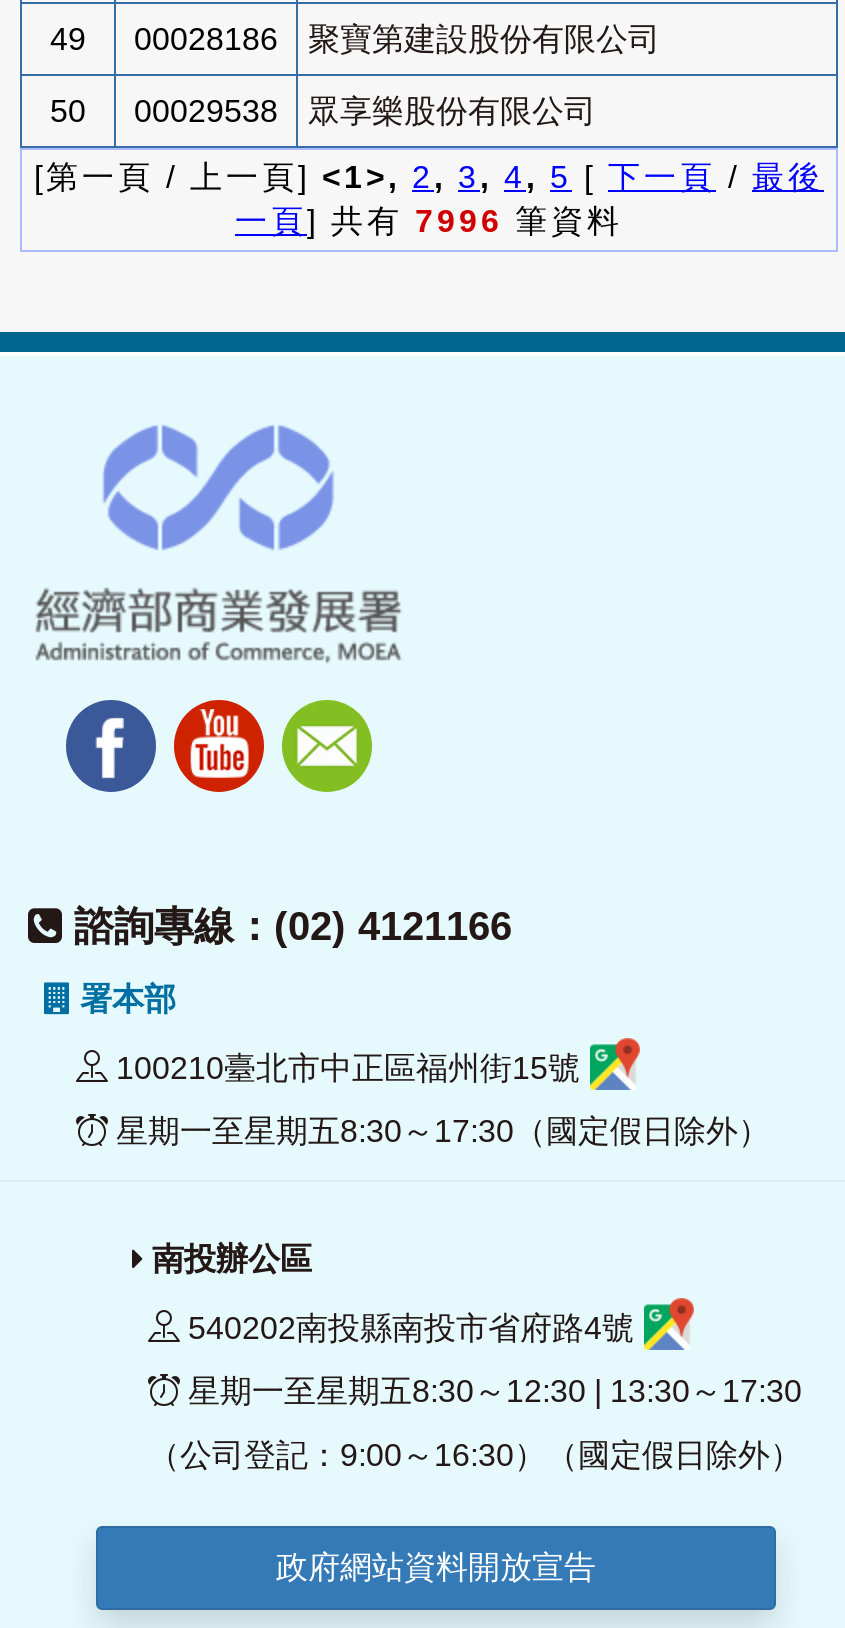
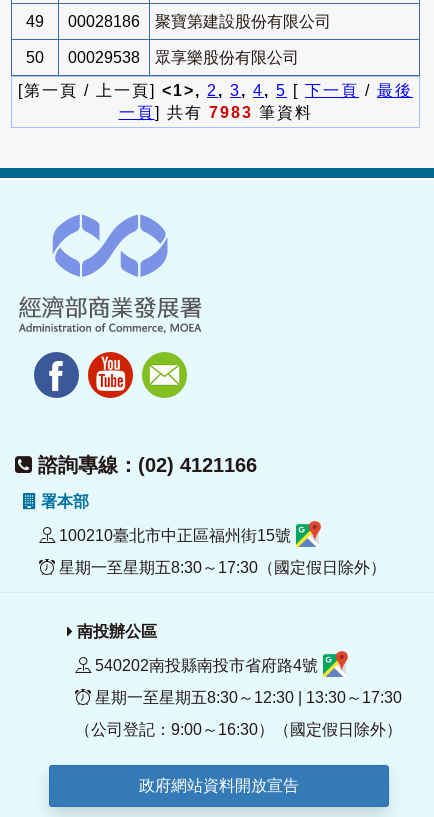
[235,204,623,238] 一頁] 共有7996筆資料 -> [118,104,312,121] 一頁] 共有7983筆資料

